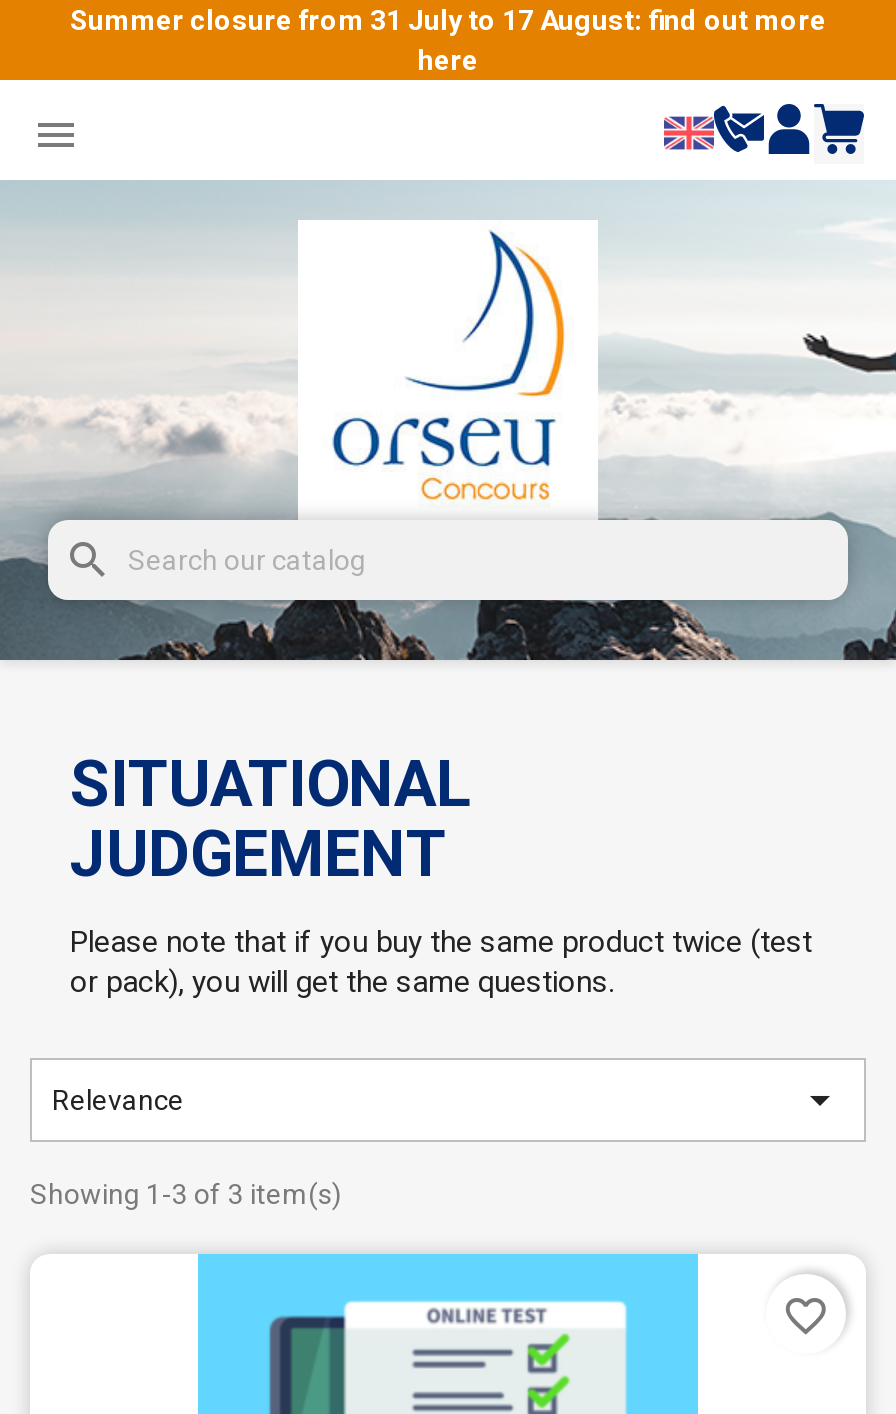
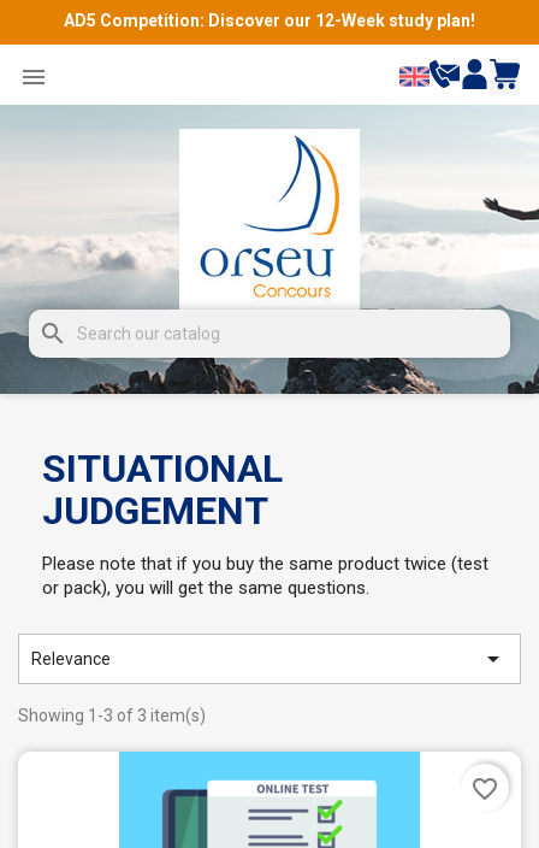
[70,4,826,76] Summer closure from 31 July to 17 August: find out more | here -> [64,11,475,30] AD5 Competition: Discover our 12-Week study plan!

